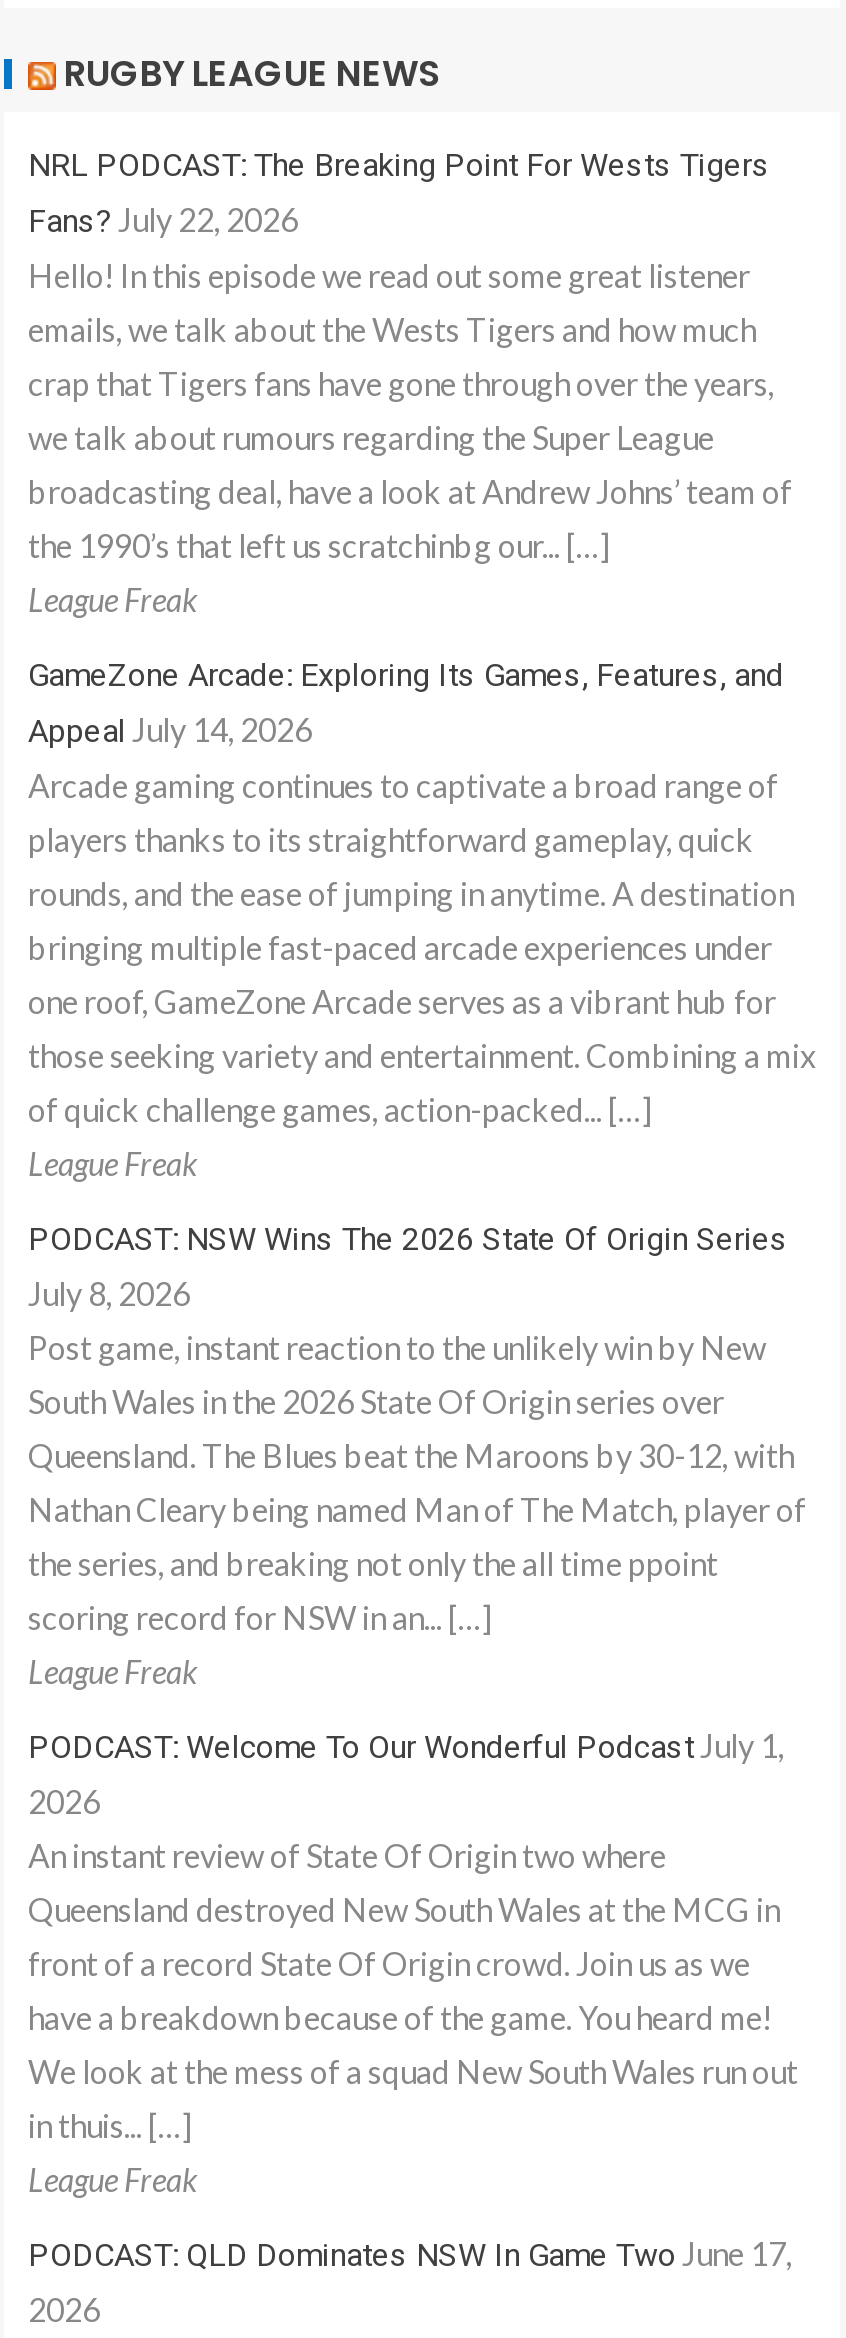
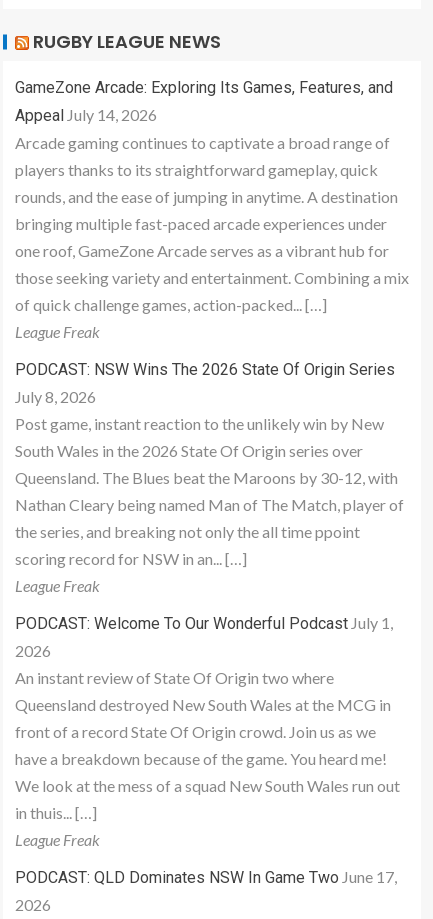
[28,147,792,619] NRL PODCAST: The Breaking Point For Wests Tigers | Fans? July 22, 2026 | Hello! In this episode we read out some great listener | emails, we talk about the Wests Tigers and how much | crap that Tigers fans have gone through over the years, | we talk about rumours regarding the Super League | broadcasting deal, have a look at Andrew Johns’ team of | the 1990’s that left us scratchinbg our... […] | League Freak -> none

